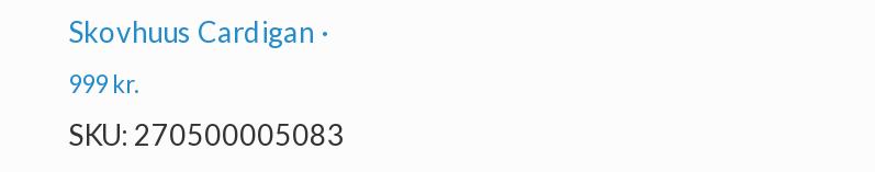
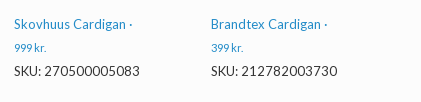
none -> [211,15,337,79] Brandtex Cardigan · | 399 kr. | SKU: 212782003730

